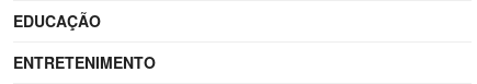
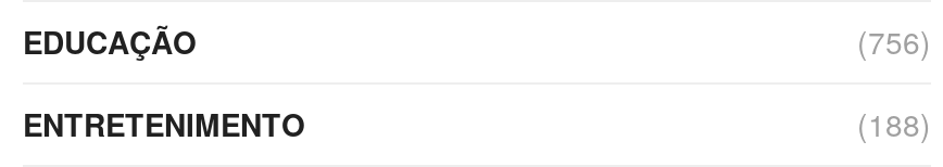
none -> [857,21,931,64] (756)
none -> [857,103,931,146] (188)

